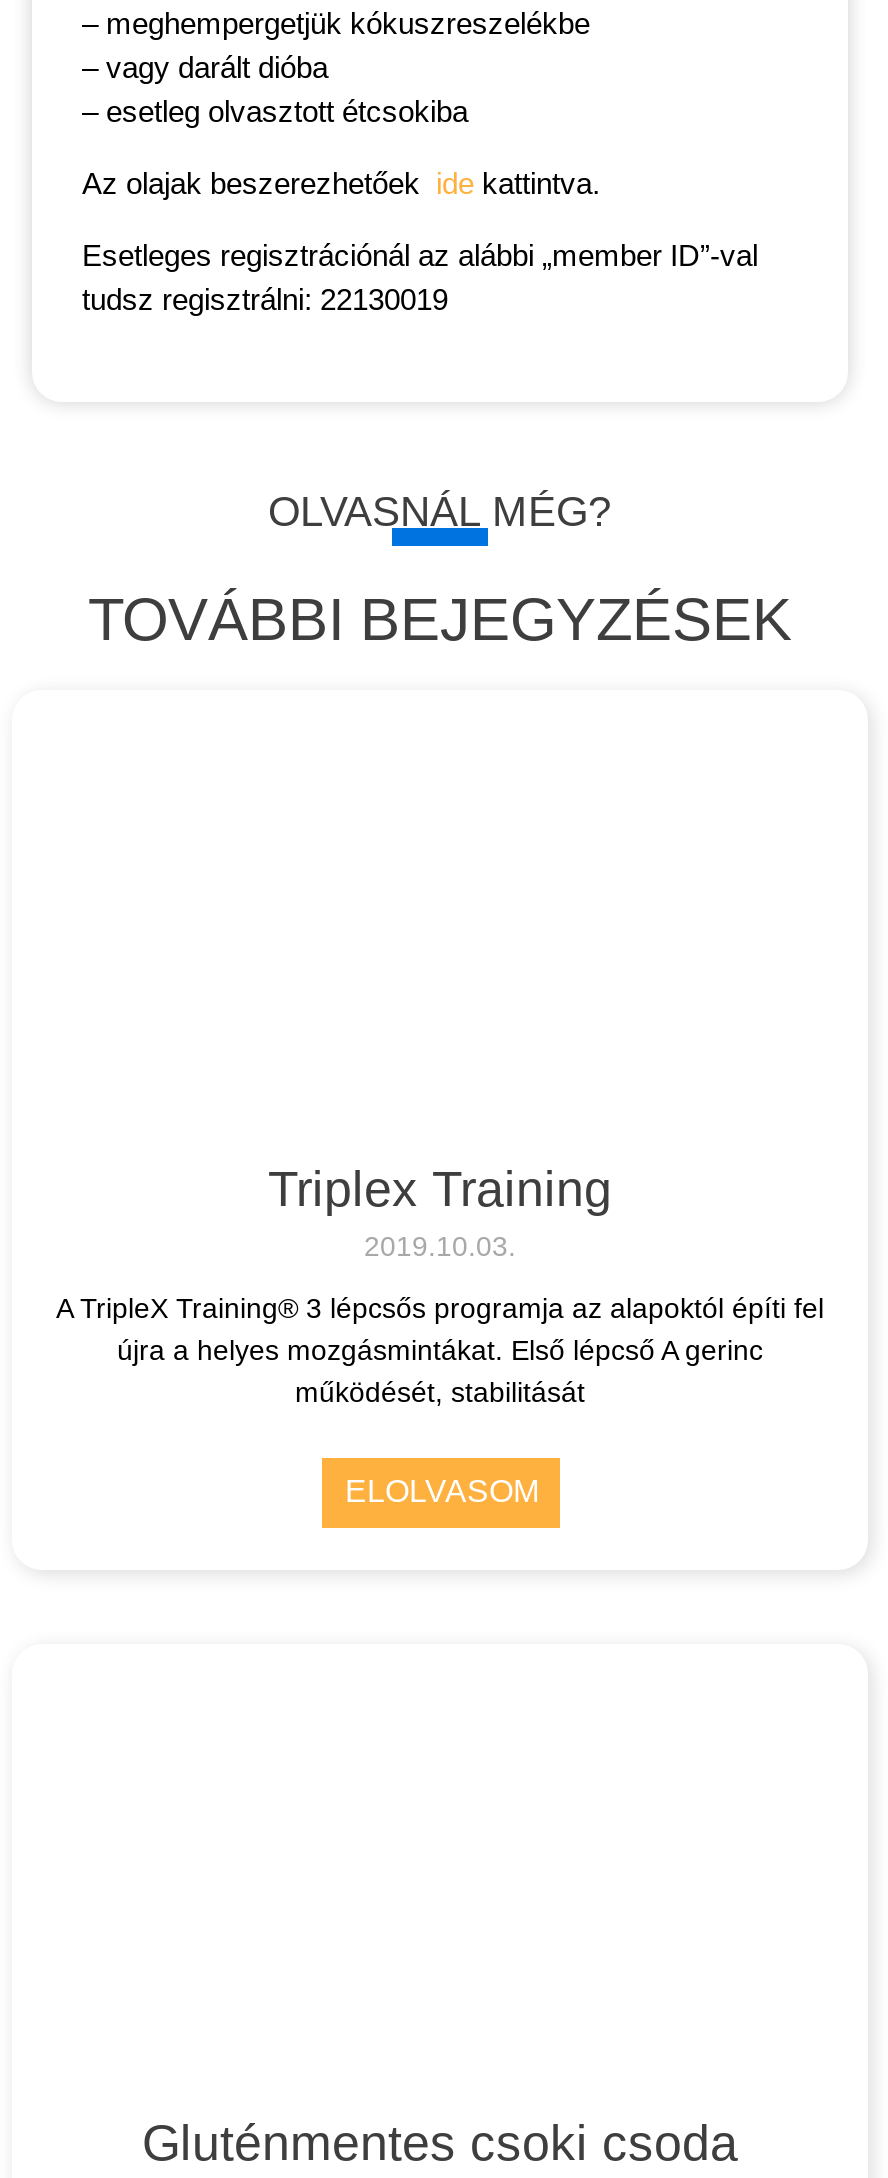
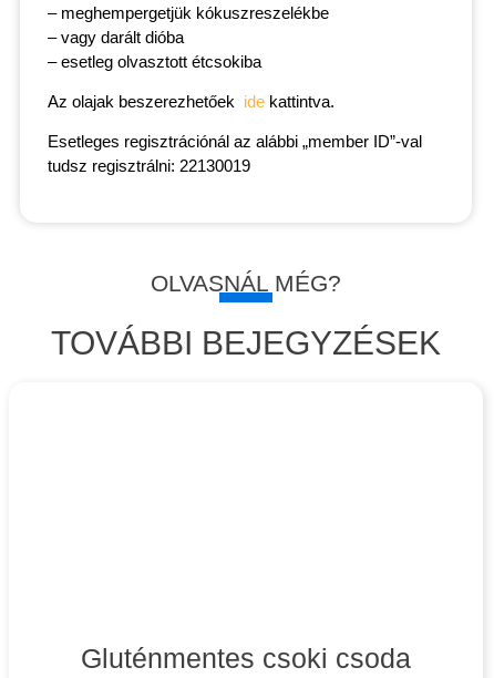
[56,1161,824,1509] Triplex Training | 2019.10.03. | A TripleX Training® 3 lépcsős programja az alapoktól építi fel | újra a helyes mozgásmintákat. Első lépcső A gerinc | működését, stabilitását | ELOLVASOM -> none

